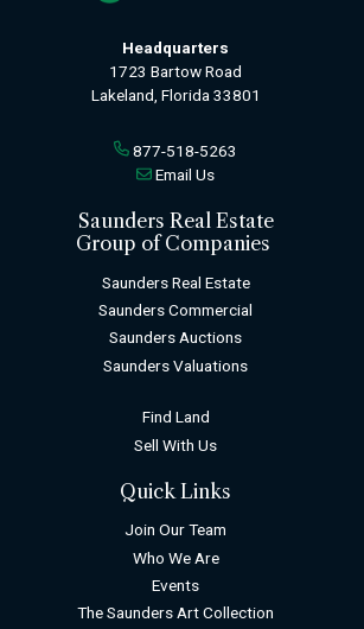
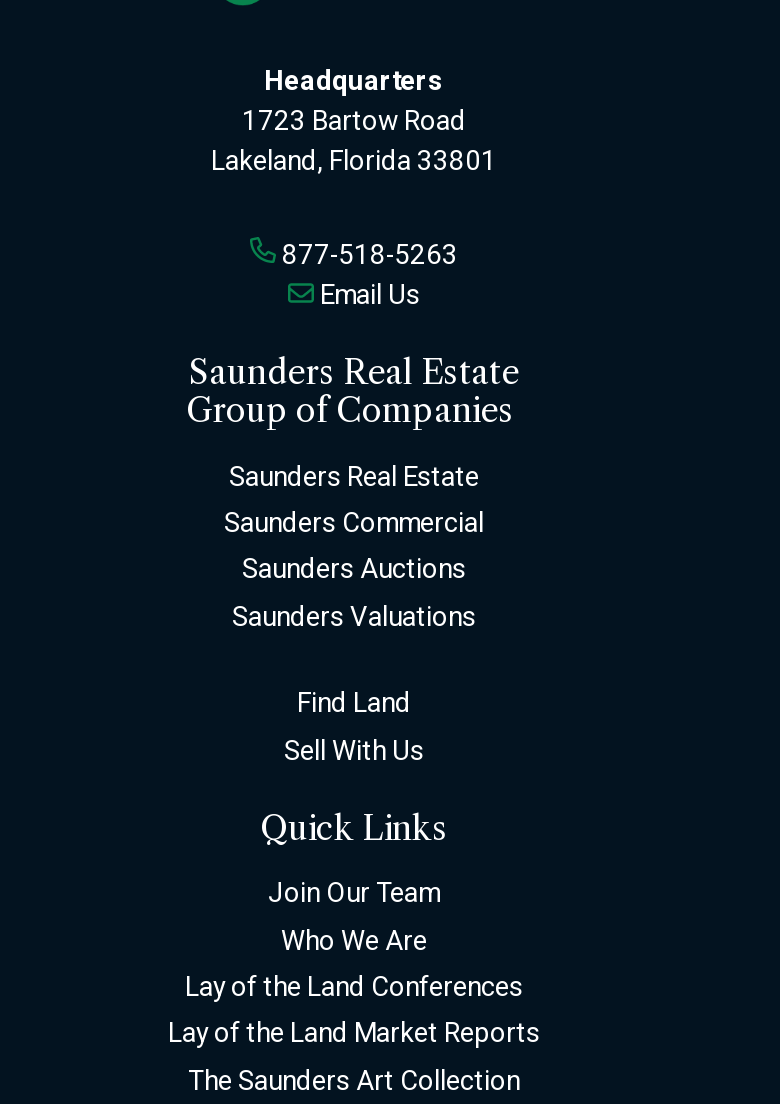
[152,575,199,594] Events -> [168,970,540,1049] Lay of the Land Conferences | Lay of the Land Market Reports

